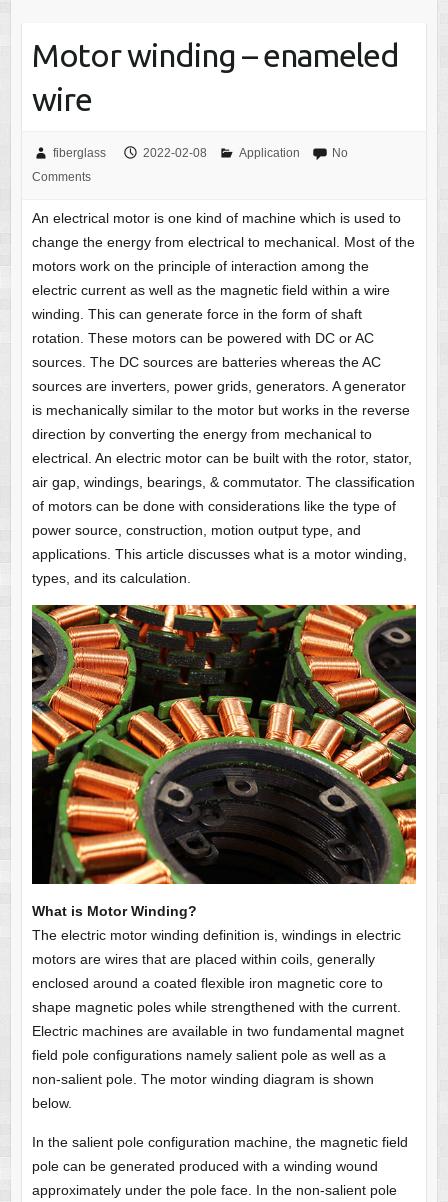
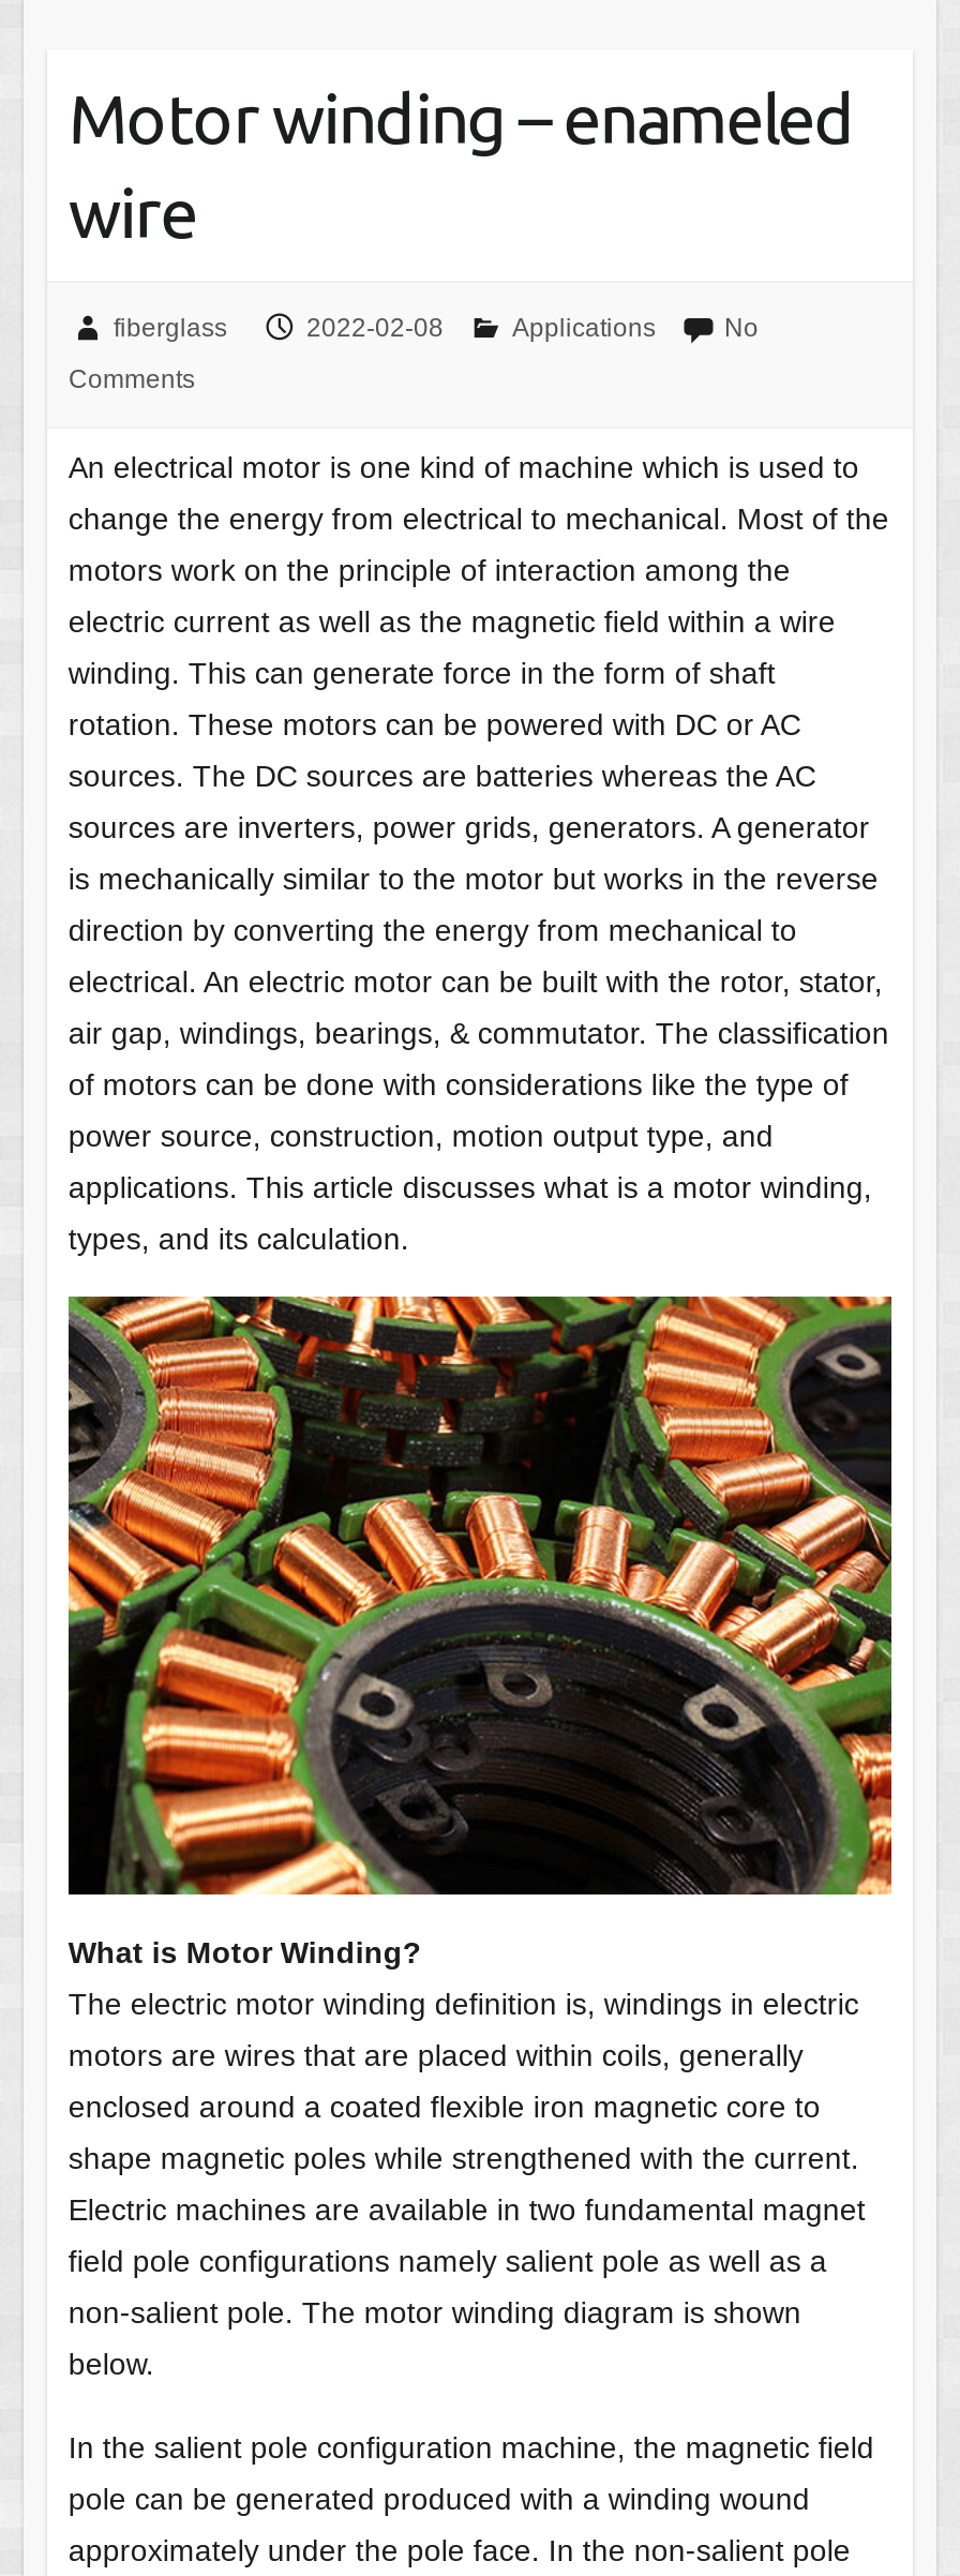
[239,146,300,160] Application -> [512,312,656,342] Applications

